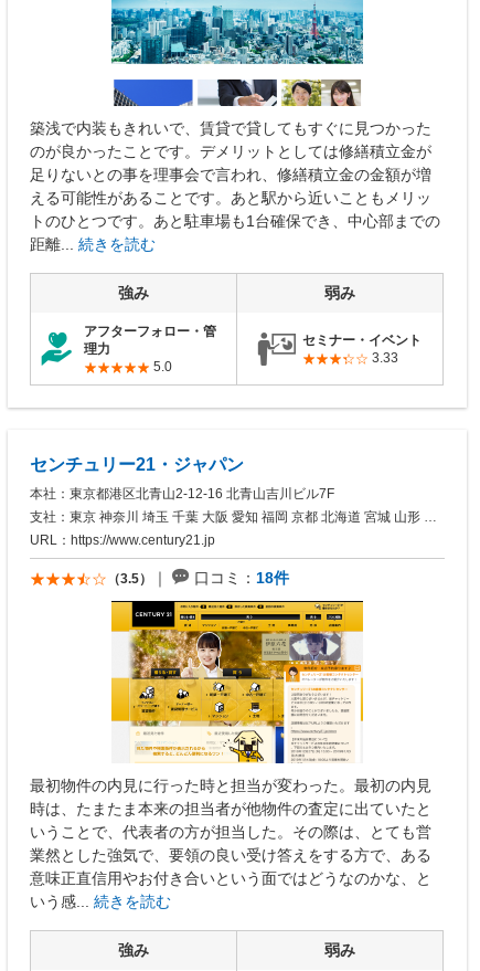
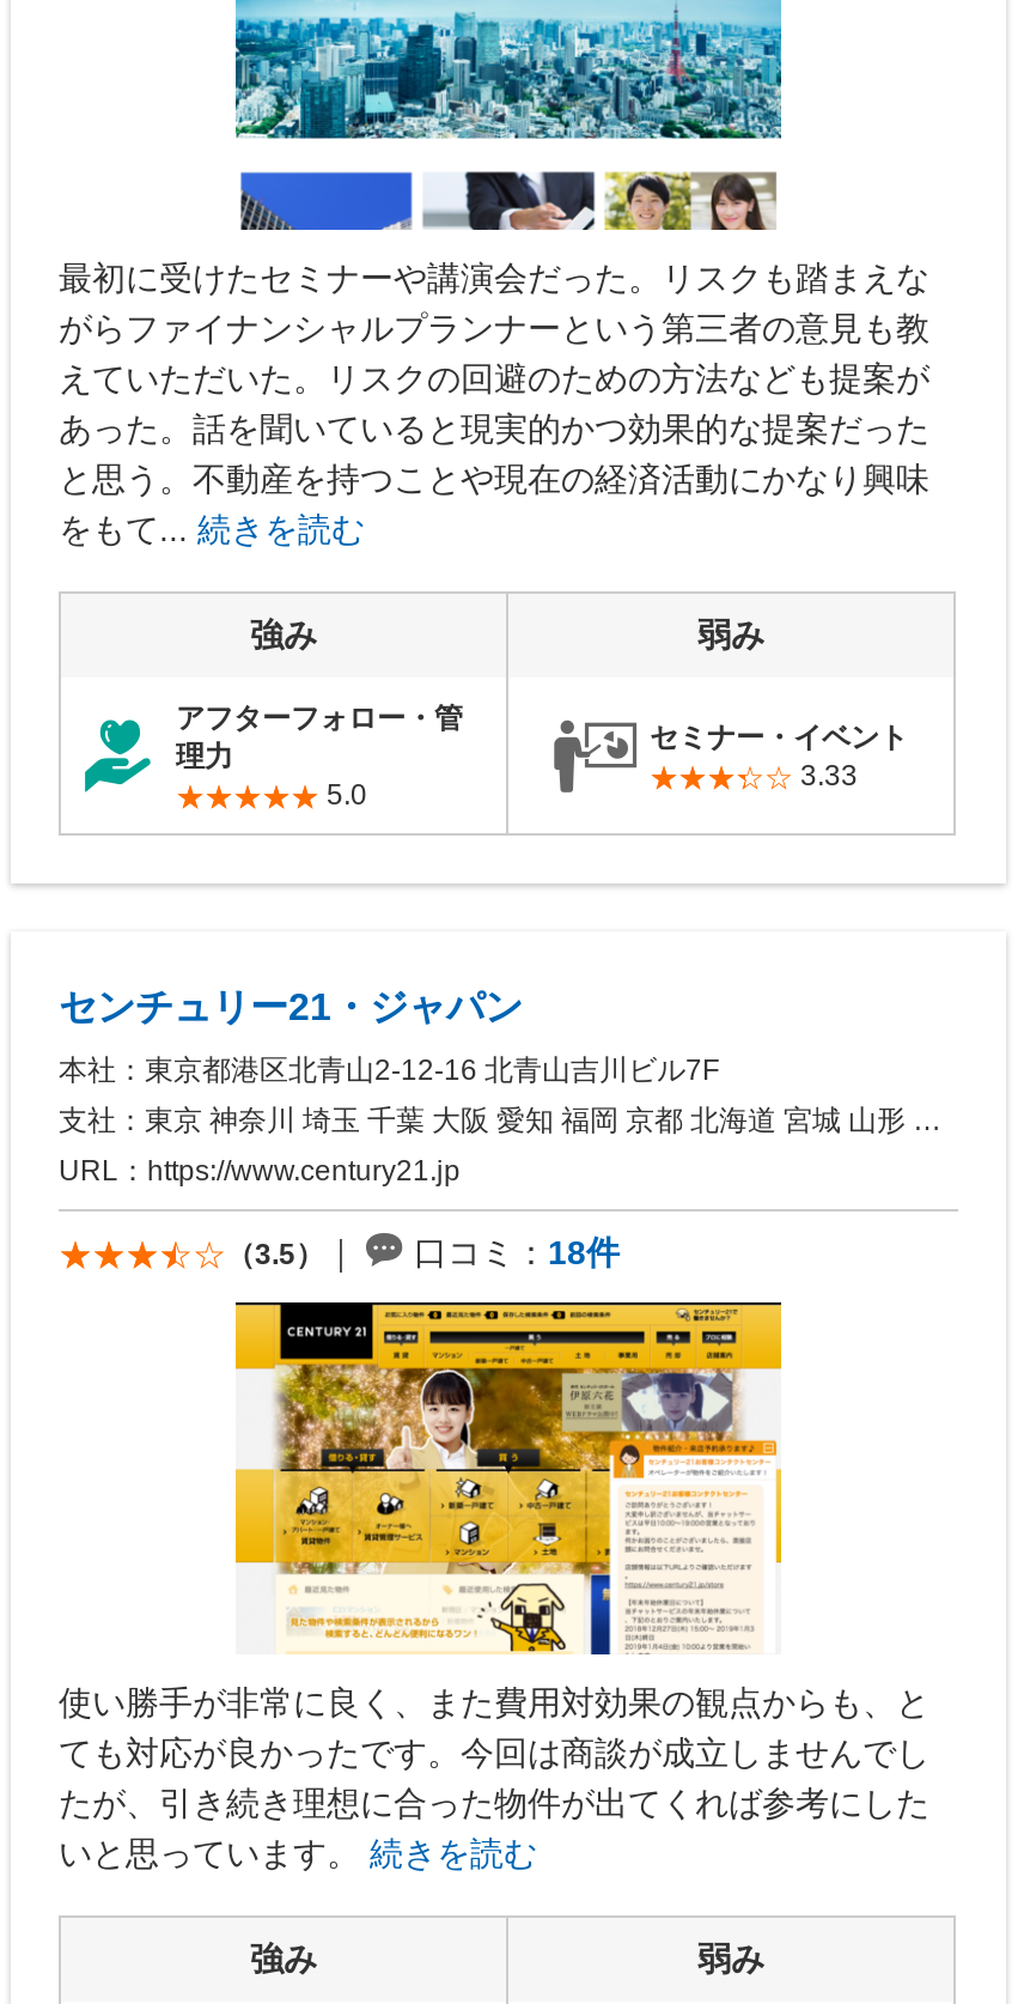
[30,119,440,253] 築浅で内装もきれいで、賃貸で貸してもすぐに見つかった | のが良かったことです。デメリットとしては修繕積立金が | 足りないとの事を理事会で言われ、修繕積立金の金額が増 | える可能性があることです。あと駅から近いこともメリッ | トのひとつです。あと駐車場も1台確保でき、中心部までの | 距離...続きを読む -> [59,259,929,549] 最初に受けたセミナーや講演会だった。リスクも踏まえな | がらファイナンシャルプランナーという第三者の意見も教 | えていただいた。リスクの回避のための方法なども提案が | あった。話を聞いていると現実的かつ効果的な提案だった | と思う。不動産を持つことや現在の経済活動にかなり興味 | をもて...続きを読む
[30,777,431,910] 最初物件の内見に行った時と担当が変わった。最初の内見 | 時は、たまたま本来の担当者が他物件の査定に出ていたと | いうことで、代表者の方が担当した。その際は、とても営 | 業然とした強気で、要領の良い受け答えをする方で、ある | 意味正直信用やお付き合いという面ではどうなのかな、と | いう感...続きを読む -> [59,1684,929,1873] 使い勝手が非常に良く、また費用対効果の観点からも、と | ても対応が良かったです。今回は商談が成立しませんでし | たが、引き続き理想に合った物件が出てくれば参考にした | いと思っています。続きを読む

